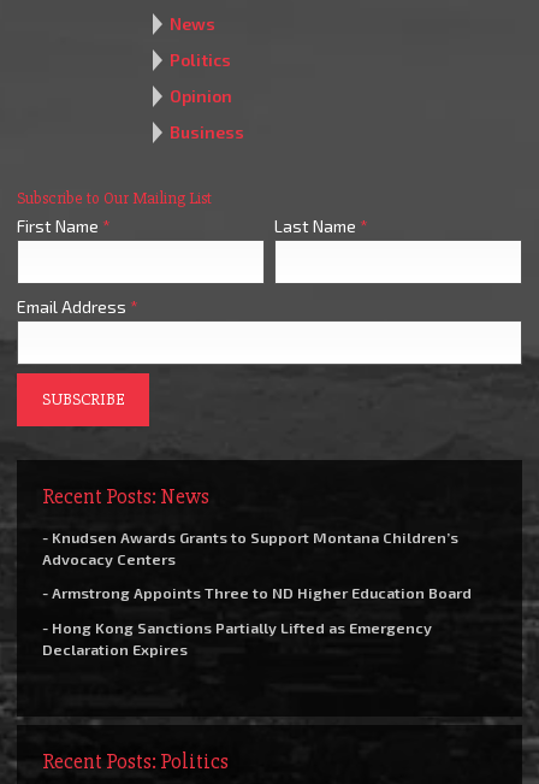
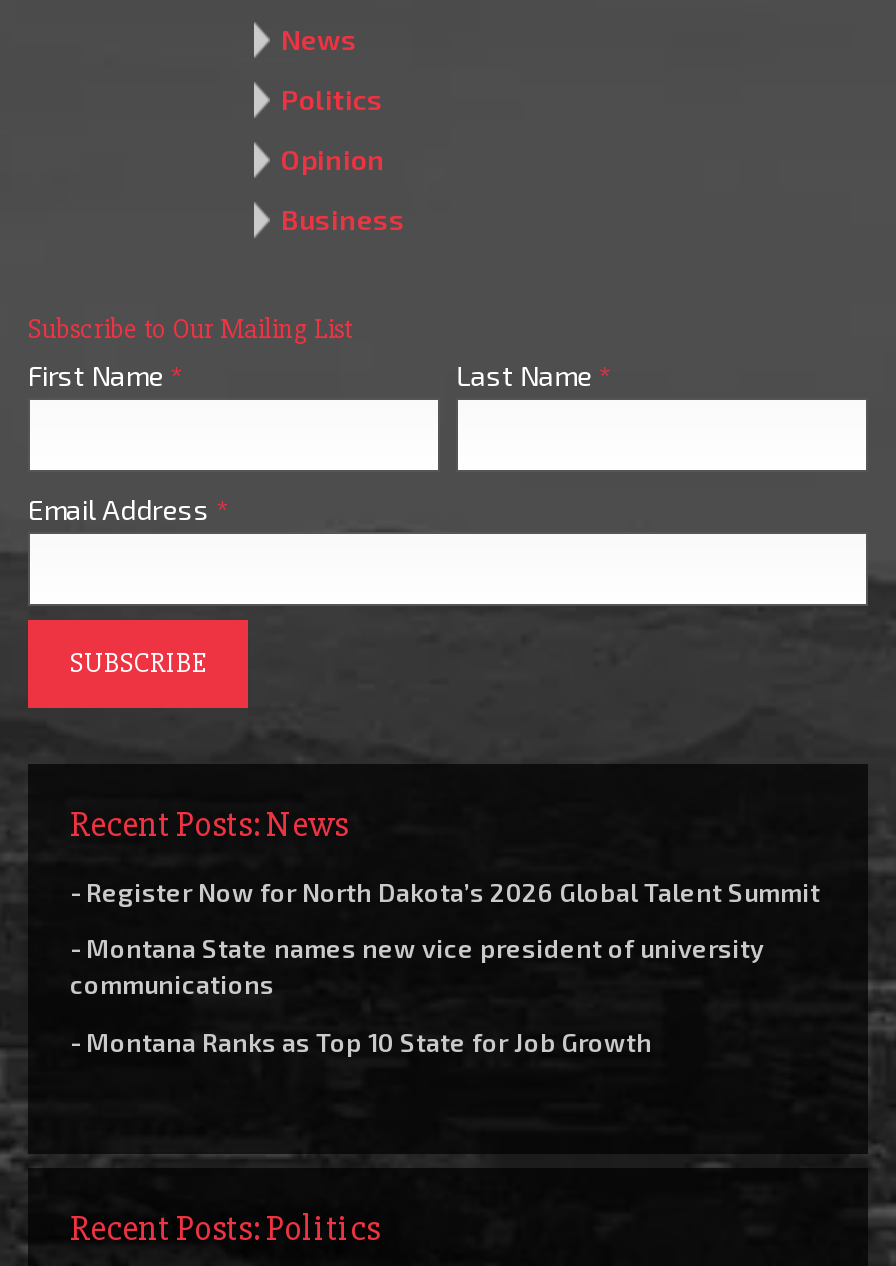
[42,527,458,568] - Knudsen Awards Grants to Support Montana Children’s | Advocacy Centers -> [70,875,820,907] - Register Now for North Dakota’s 2026 Global Talent Summit
[42,583,472,602] - Armstrong Appoints Three to ND Higher Education Board -> [70,932,764,1000] - Montana State names new vice president of university | communications
[42,617,432,658] - Hong Kong Sanctions Partially Lifted as Emergency | Declaration Expires -> [70,1025,652,1057] - Montana Ranks as Top 10 State for Job Growth

